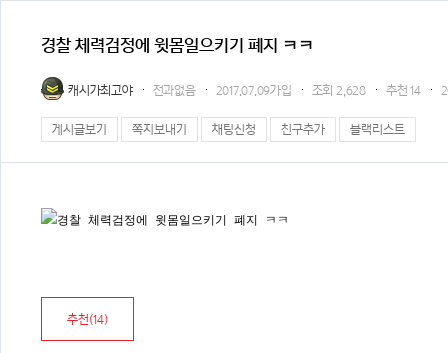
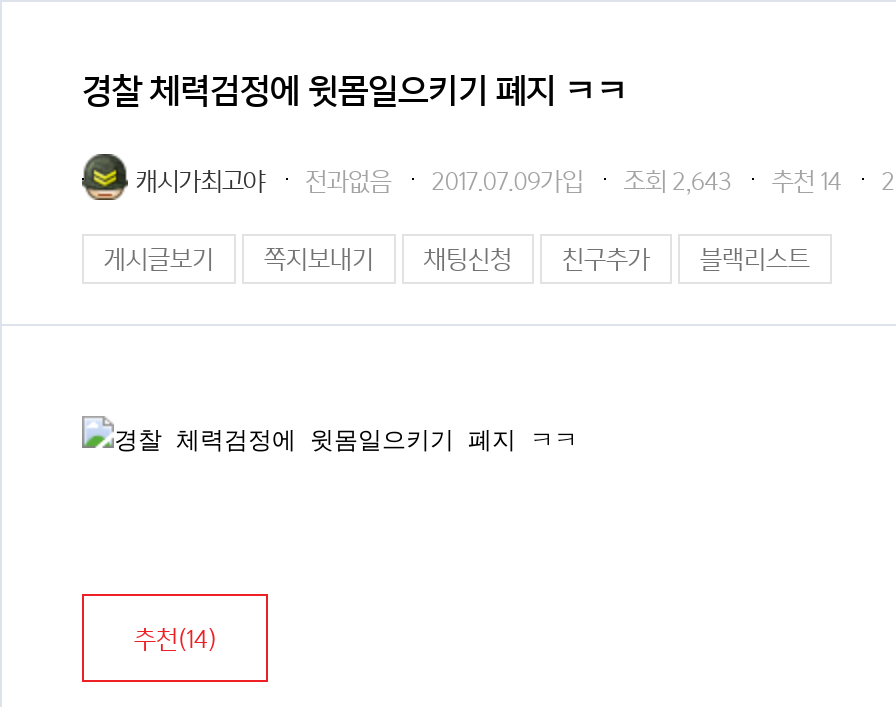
[312,83,366,98] 조회 2,628 -> [623,166,732,196] 조회 2,643

